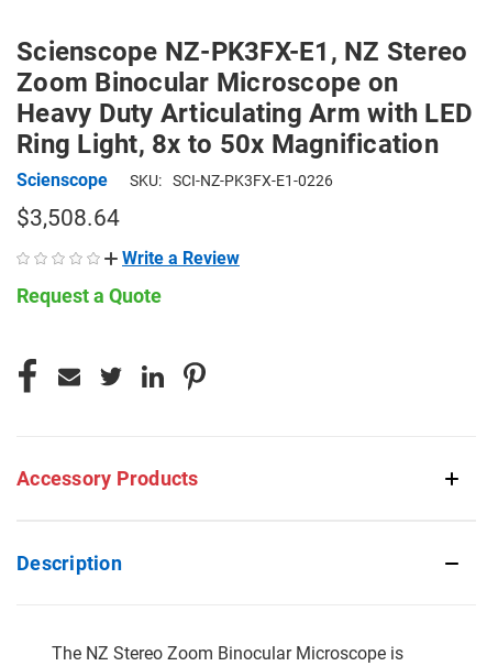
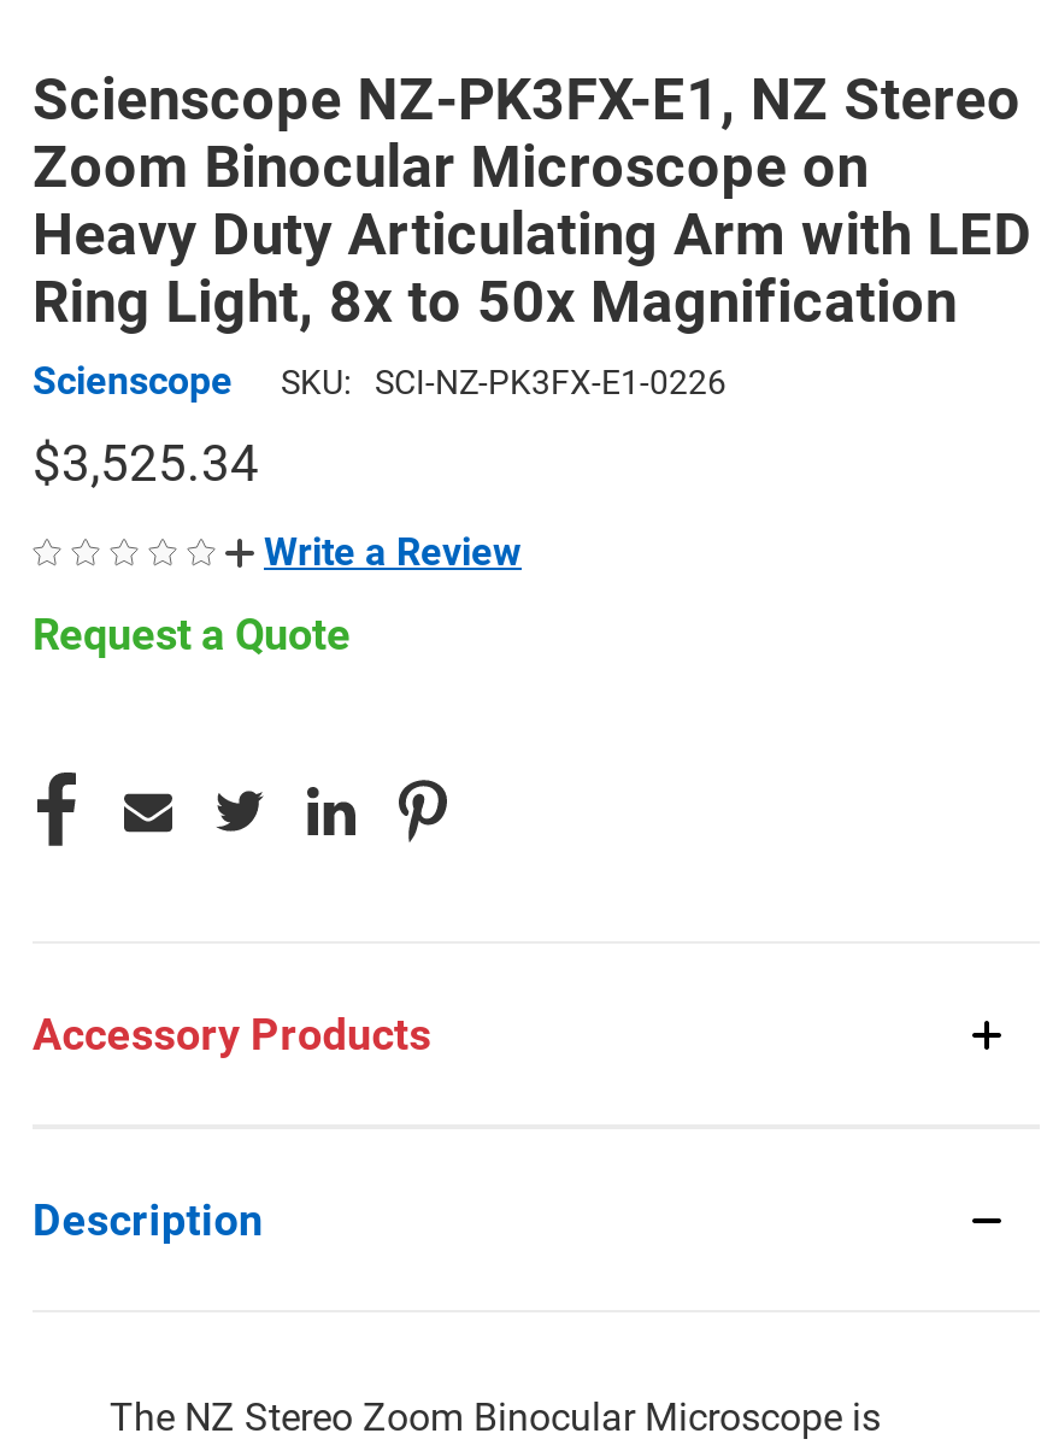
[16,205,120,231] $3,508.64 -> [33,435,259,493] $3,525.34

